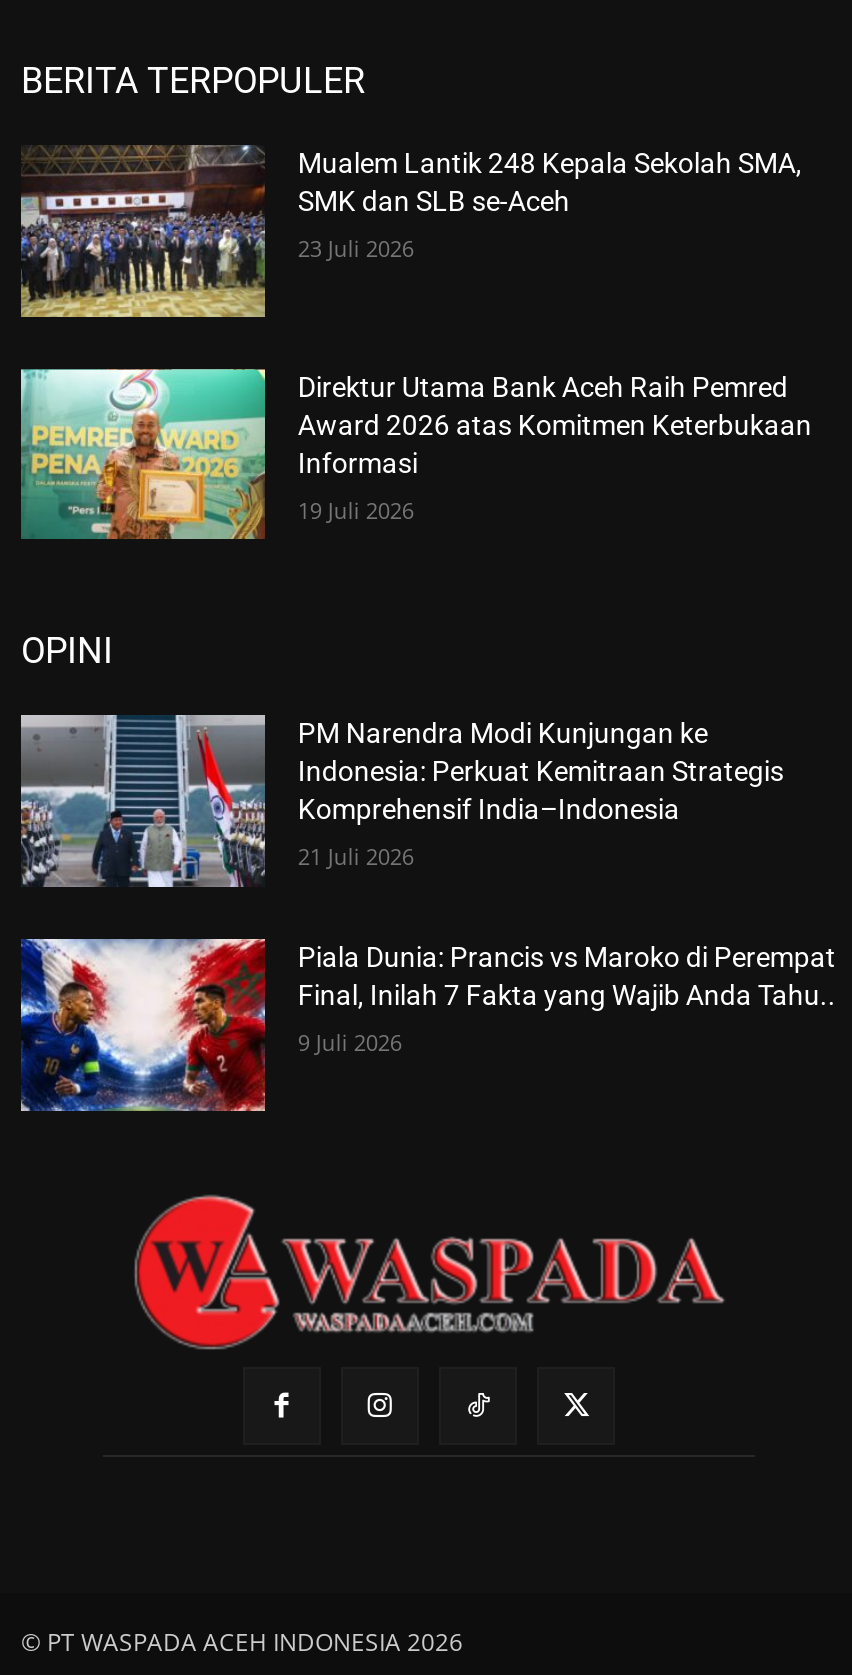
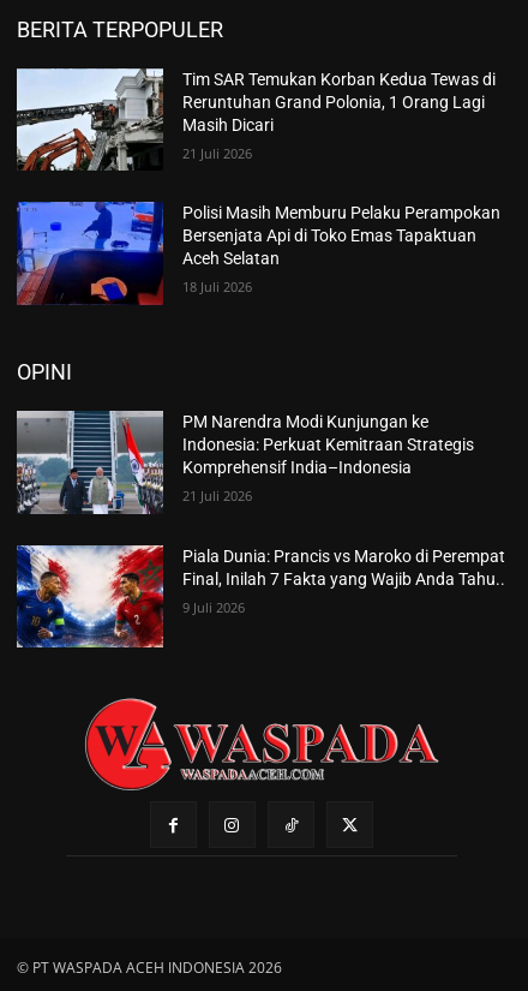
[19,143,802,319] [image] | Mualem Lantik 248 Kepala Sekolah SMA, | SMK dan SLB se-Aceh -> [16,67,496,172] [image] | Tim SAR Temukan Korban Kedua Tewas di | Reruntuhan Grand Polonia, 1 Orang Lagi | Masih Dicari
[298,232,414,262] 23 Juli 2026 -> [183,144,252,162] 21 Juli 2026
[19,367,812,541] [image] | Direktur Utama Bank Aceh Raih Pemred | Award 2026 atas Komitmen Keterbukaan | Informasi -> [16,201,501,306] [image] | Polisi Masih Memburu Pelaku Perampokan | Bersenjata Api di Toko Emas Tapaktuan | Aceh Selatan
[298,494,414,524] 19 Juli 2026 -> [183,278,252,296] 18 Juli 2026

